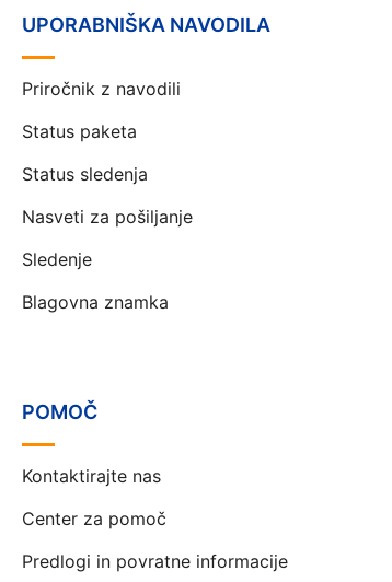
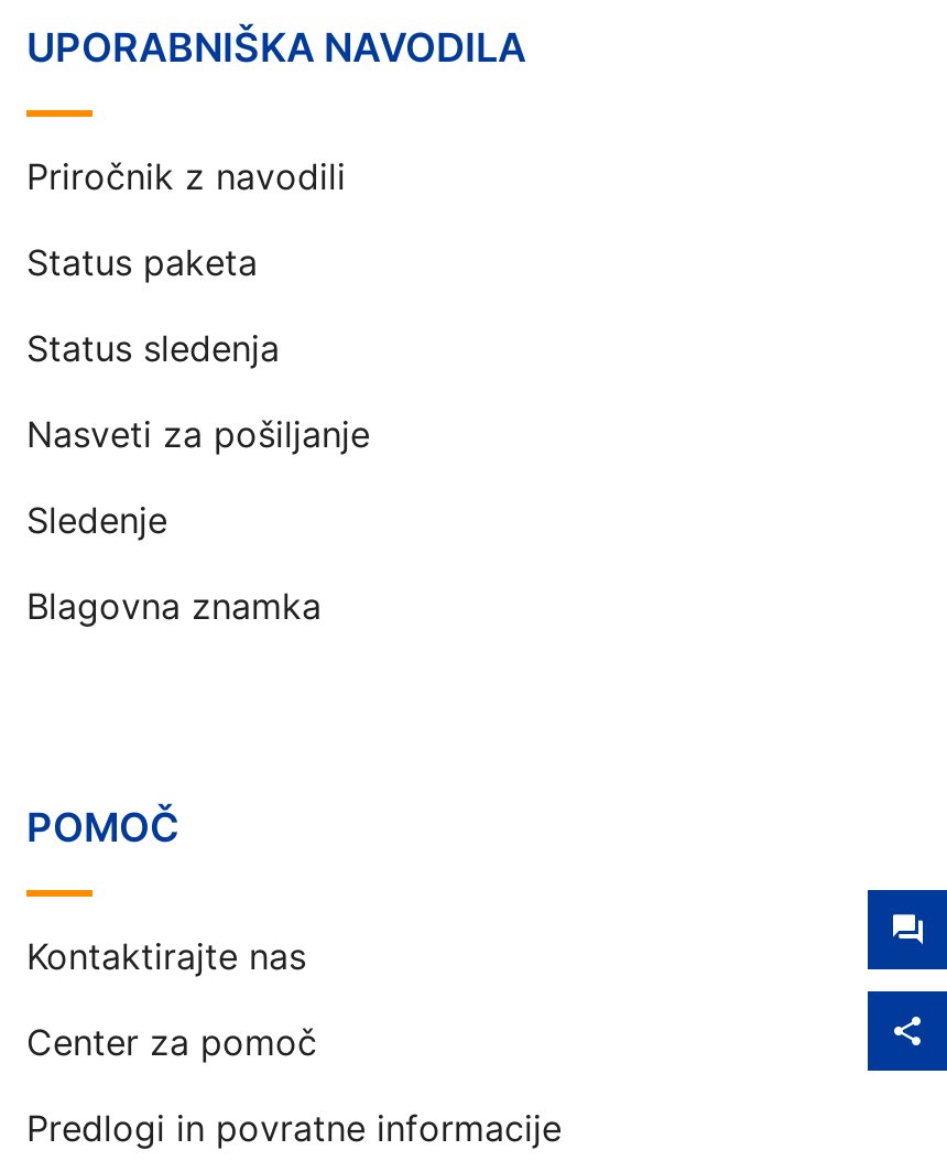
none -> [866,888,940,972] [image]
none -> [866,989,940,1073] [image]

